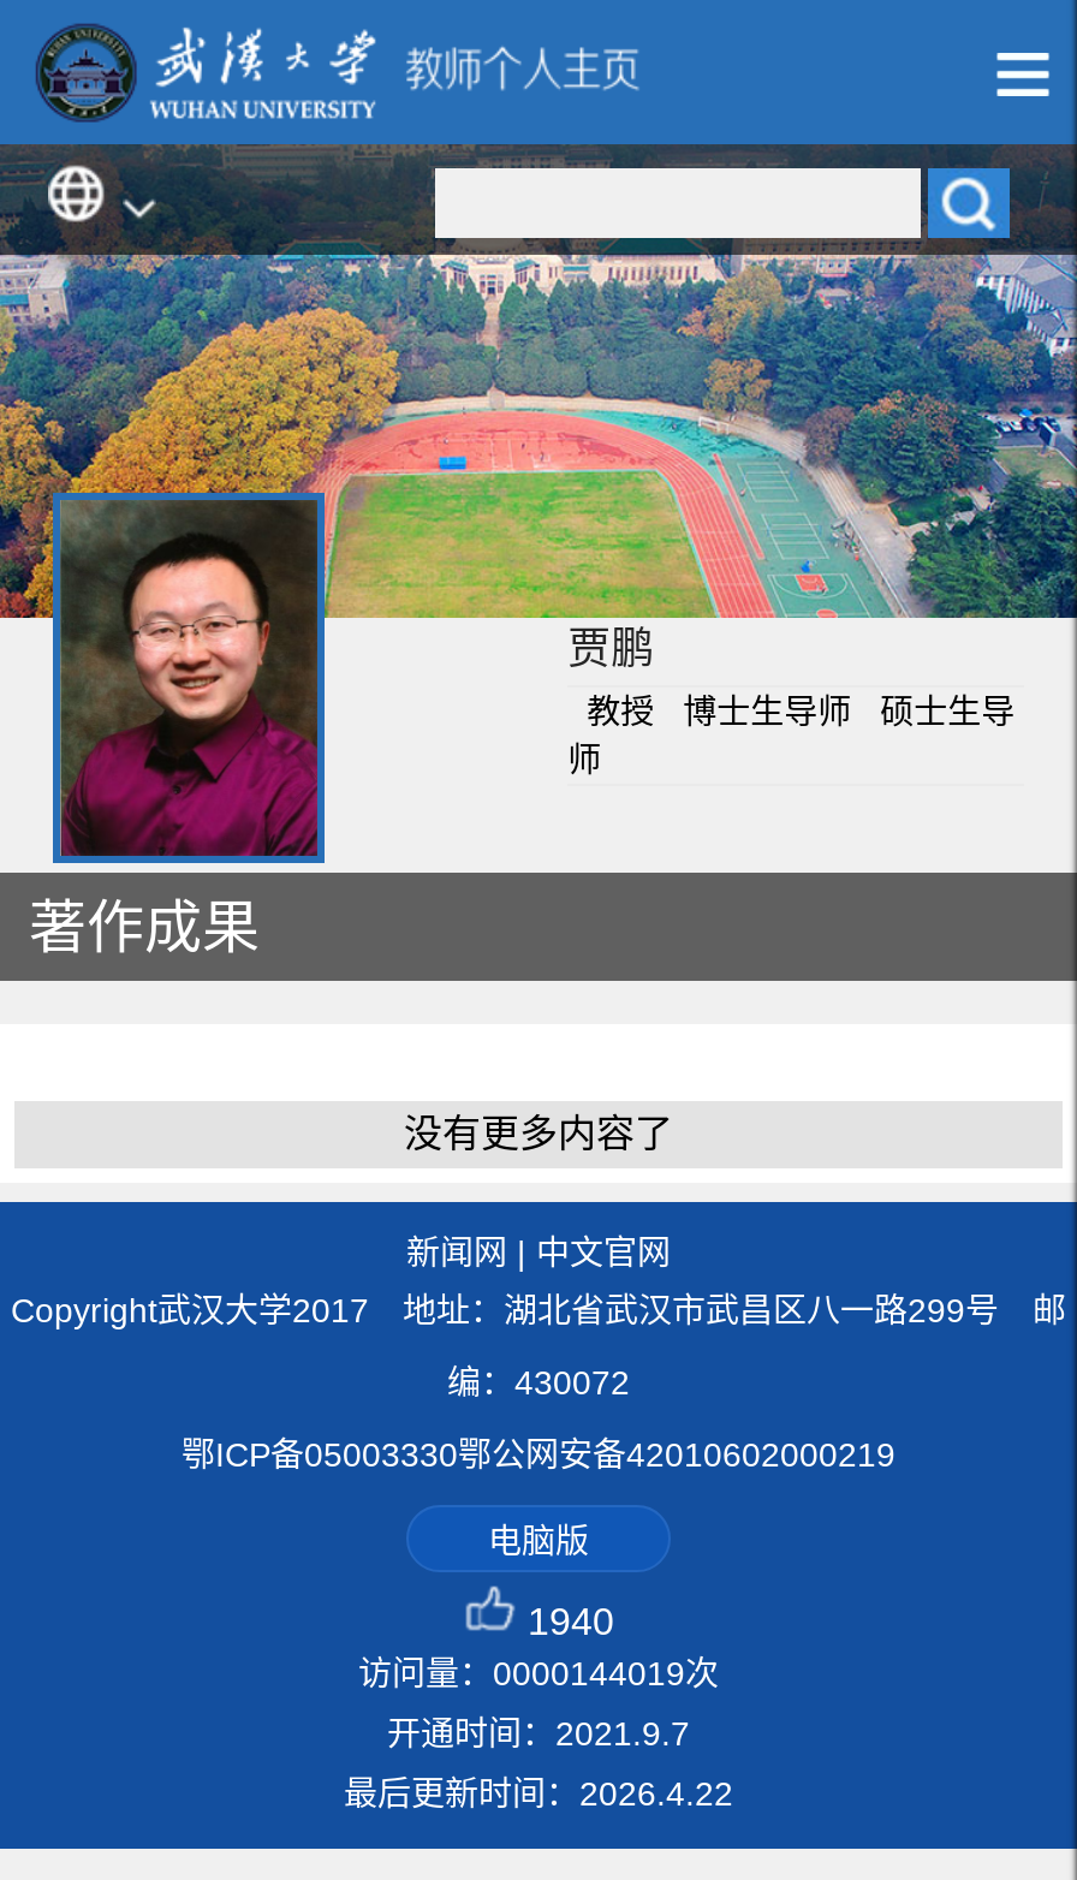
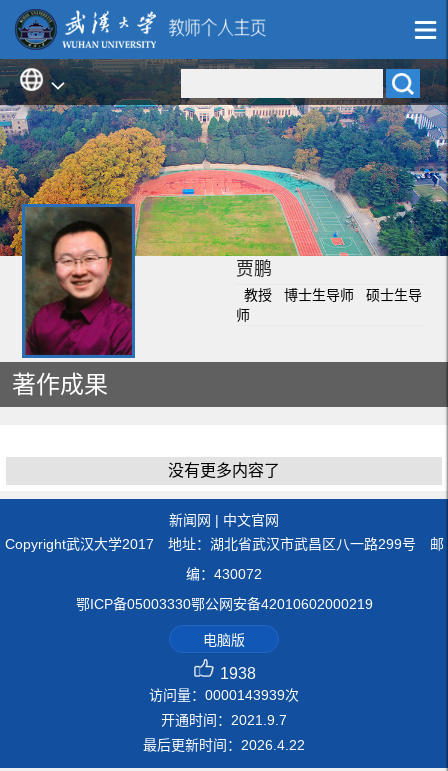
[528,1602,614,1643] 1940 -> [219,665,255,682] 1938
[358,1655,719,1694] 访问量：0000144019次 -> [149,687,299,703] 访问量：0000143939次

